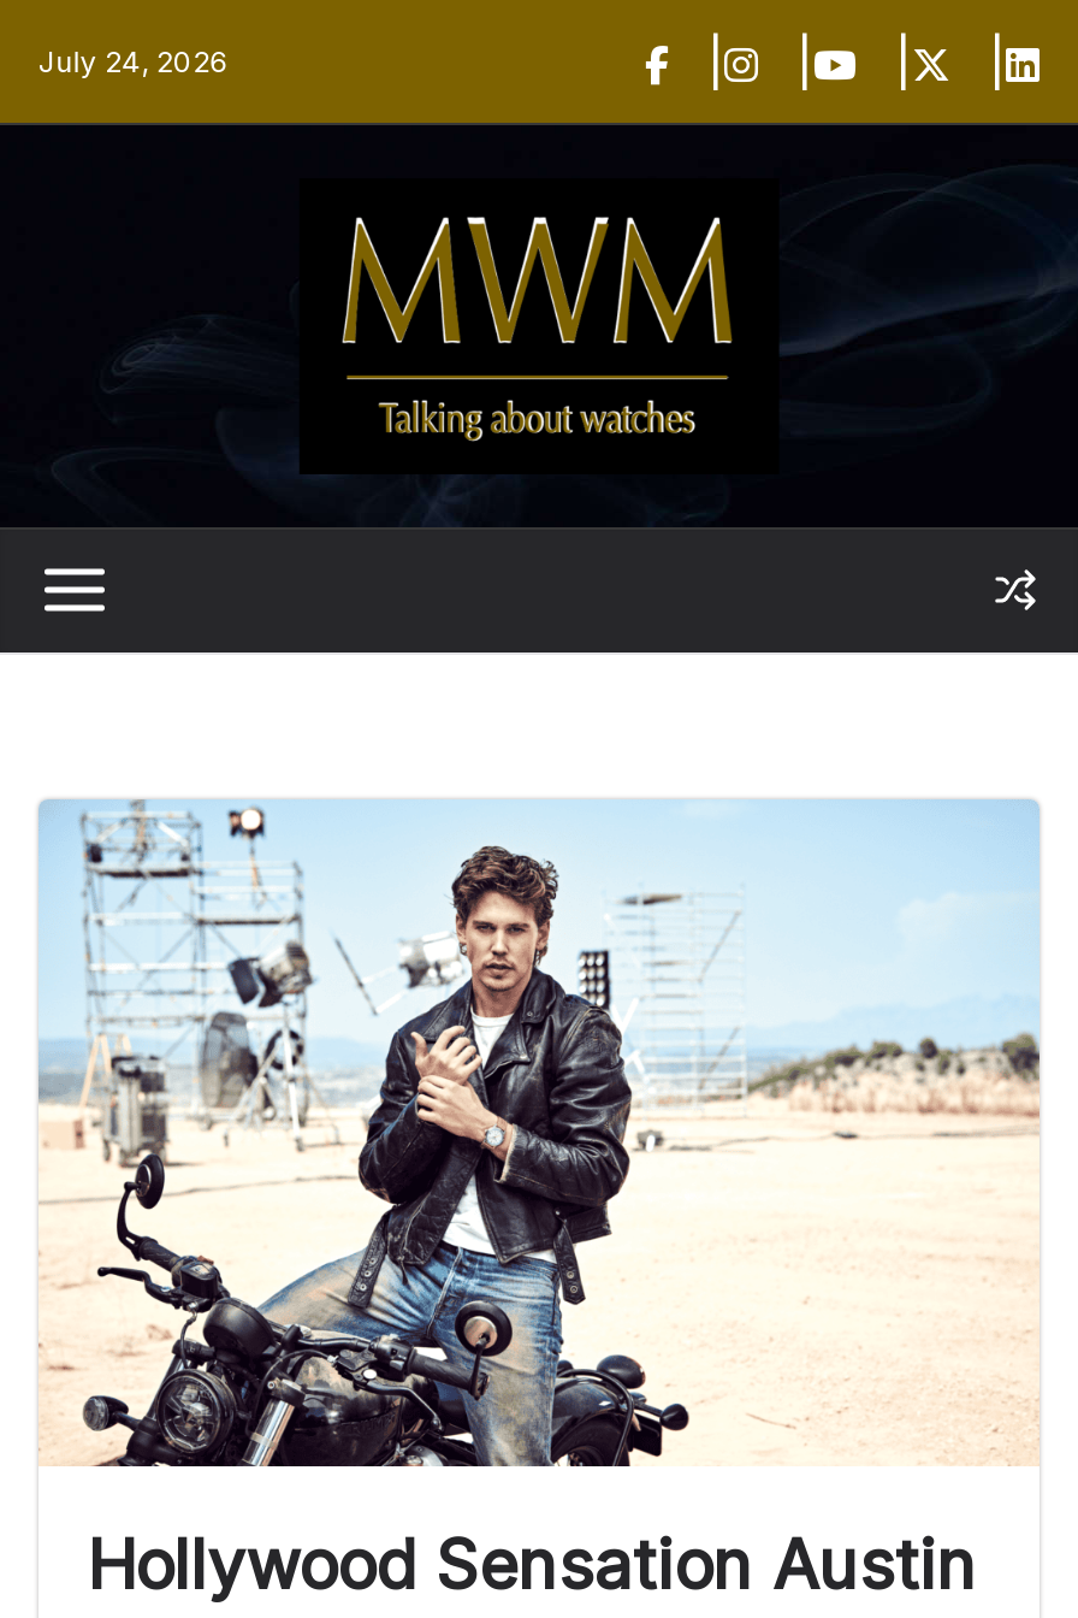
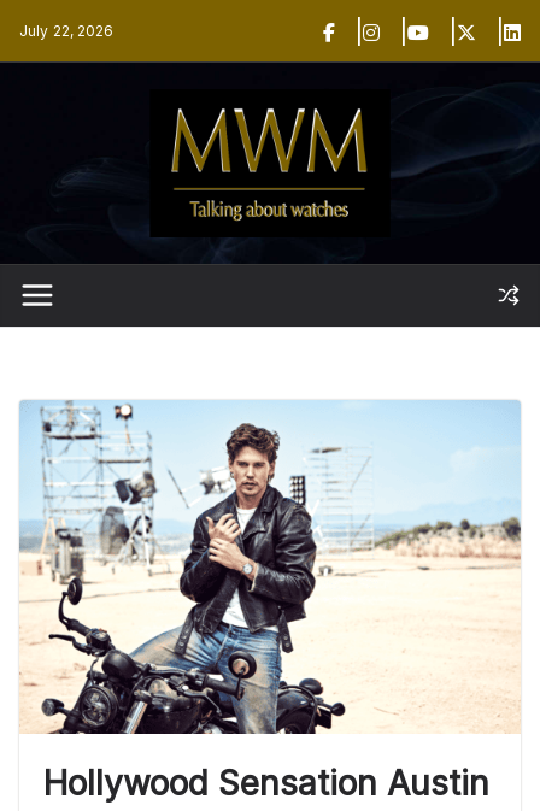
[38,43,229,79] July 24, 2026 -> [19,22,114,40] July 22, 2026

